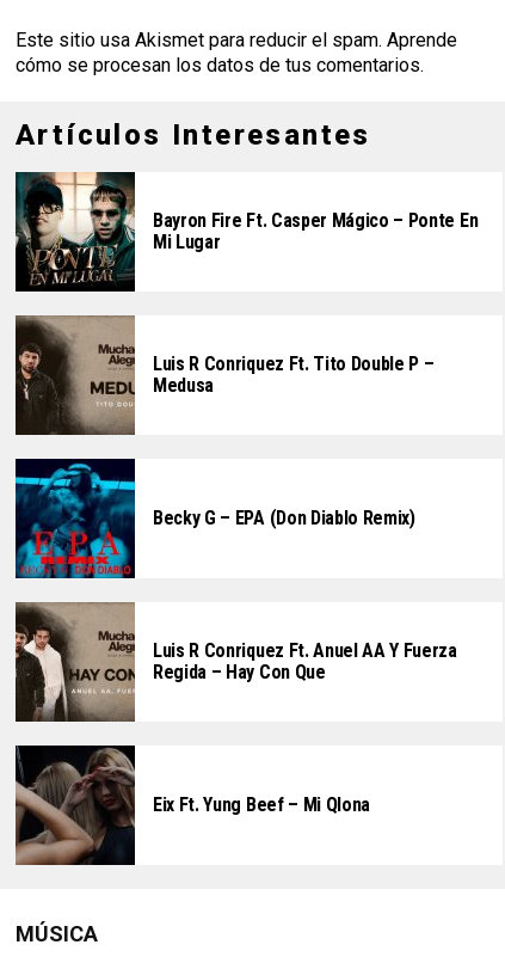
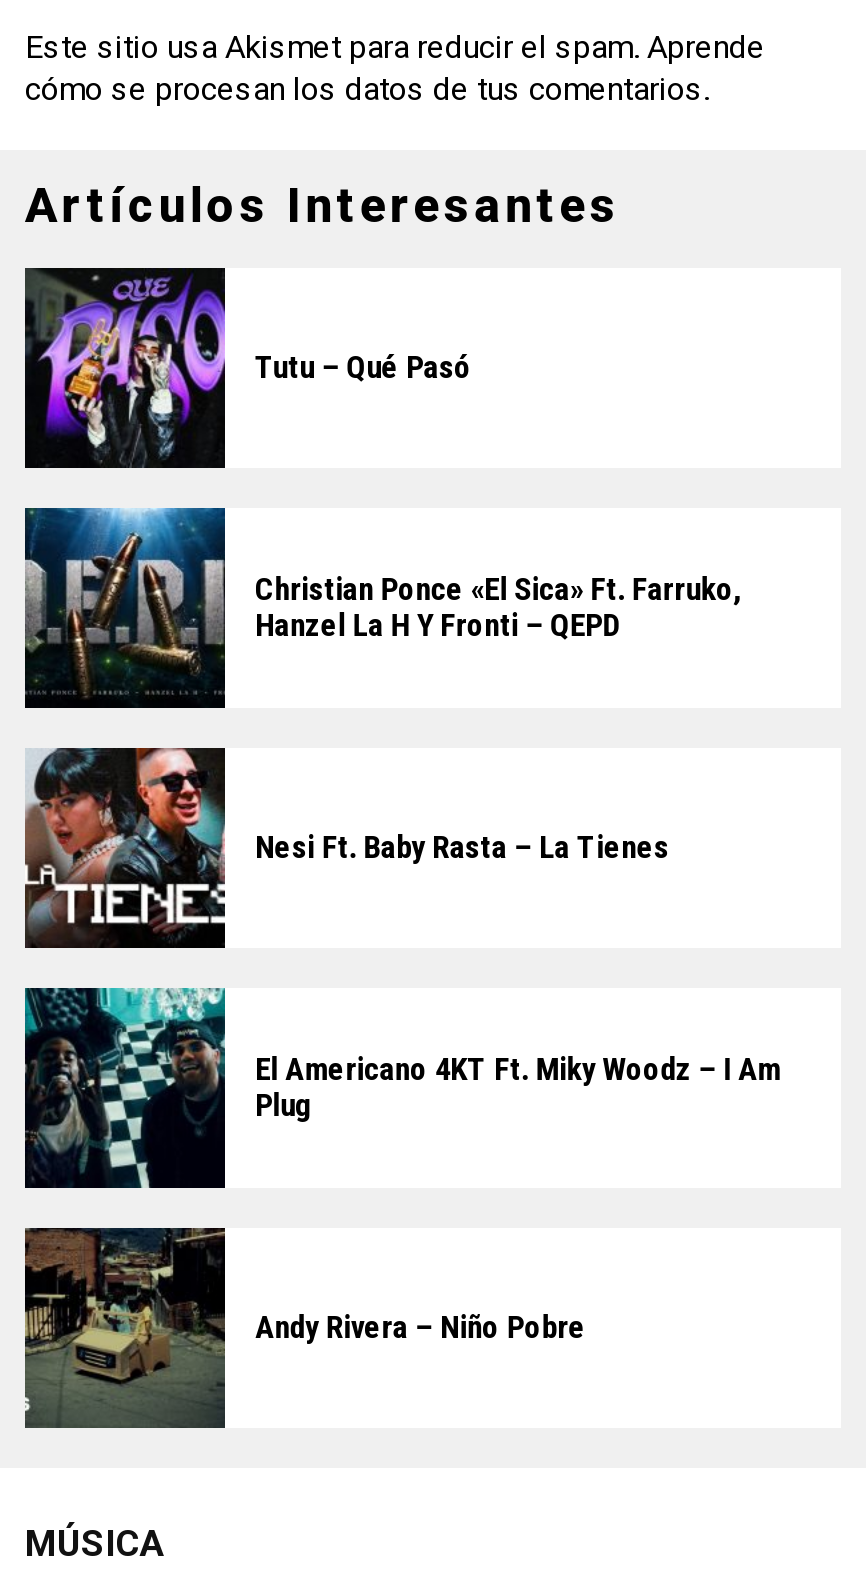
[16,171,478,289] [image] | Bayron Fire Ft. Casper Mágico – Ponte En | Mi Lugar -> [25,266,471,468] [image] | Tutu – Qué Pasó
[16,314,434,436] [image] | Luis R Conriquez Ft. Tito Double P – | Medusa -> [25,506,741,710] [image] | Christian Ponce «El Sica» Ft. Farruko, | Hanzel La H Y Fronti – QEPD
[14,458,415,579] [image] | Becky G – EPA (Don Diablo Remix) -> [23,746,669,950] [image] | Nesi Ft. Baby Rasta – La Tienes
[14,601,457,723] [image] | Luis R Conriquez Ft. Anuel AA Y Fuerza | Regida – Hay Con Que -> [23,986,781,1190] [image] | El Americano 4KT Ft. Miky Woodz – I Am | Plug
[14,746,370,865] [image] | Eix Ft. Yung Beef – Mi Qlona -> [23,1228,586,1428] [image] | Andy Rivera – Niño Pobre

